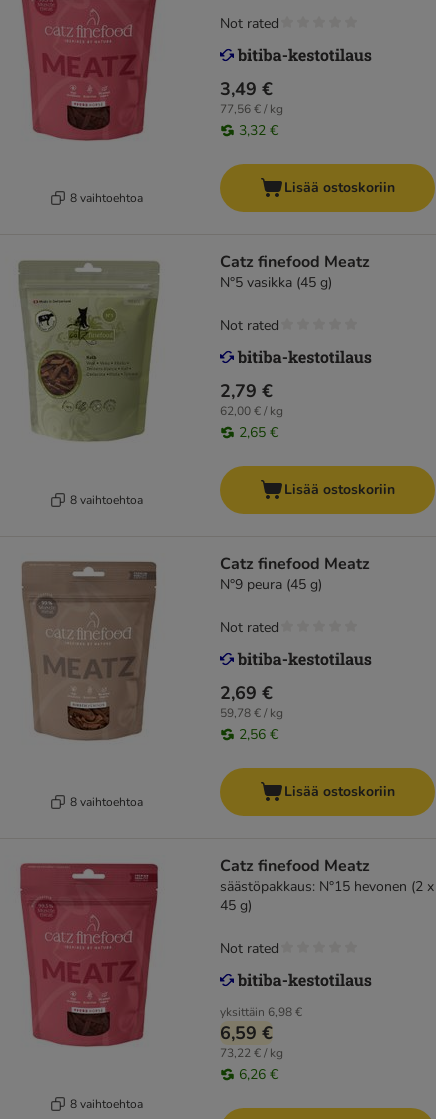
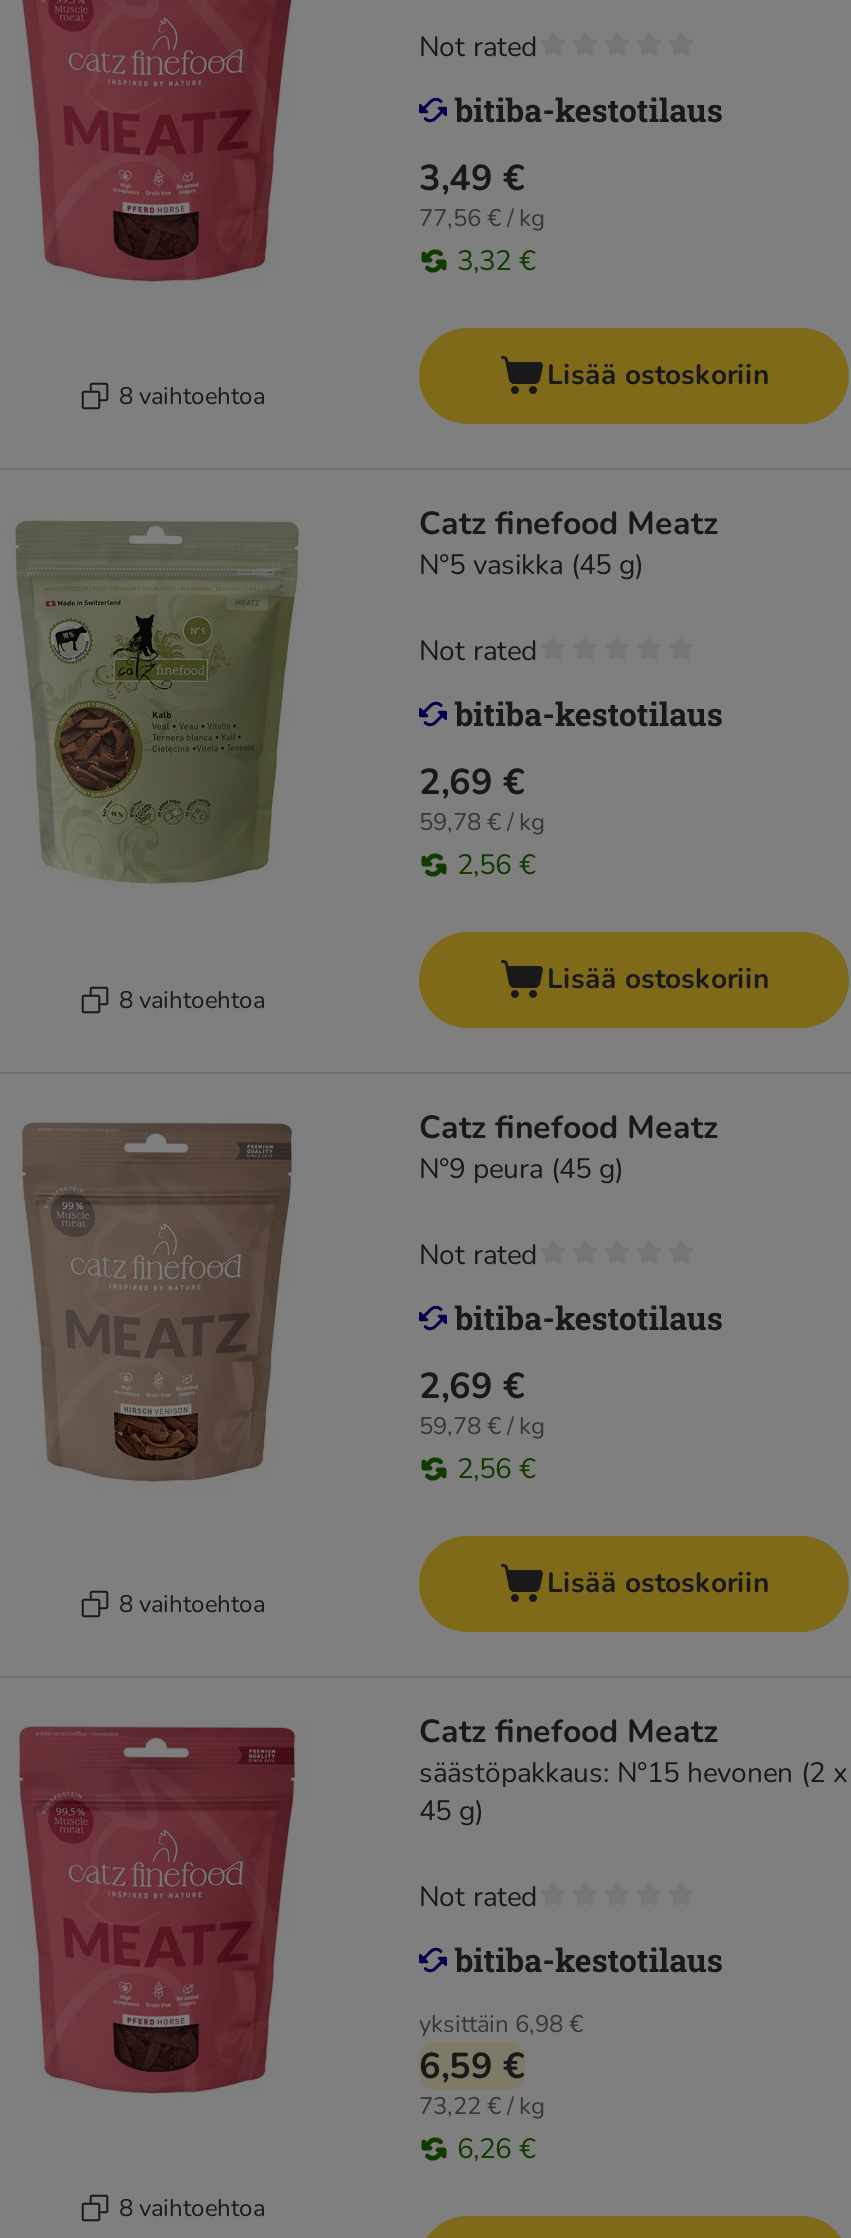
[220,379,273,403] 2,79 € -> [419,758,525,806] 2,69 €
[220,403,283,419] 62,00 € / kg -> [419,806,545,838] 59,78 € / kg
[239,423,278,442] 2,65 € -> [457,846,535,884] 2,56 €

